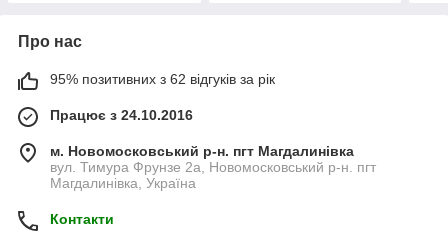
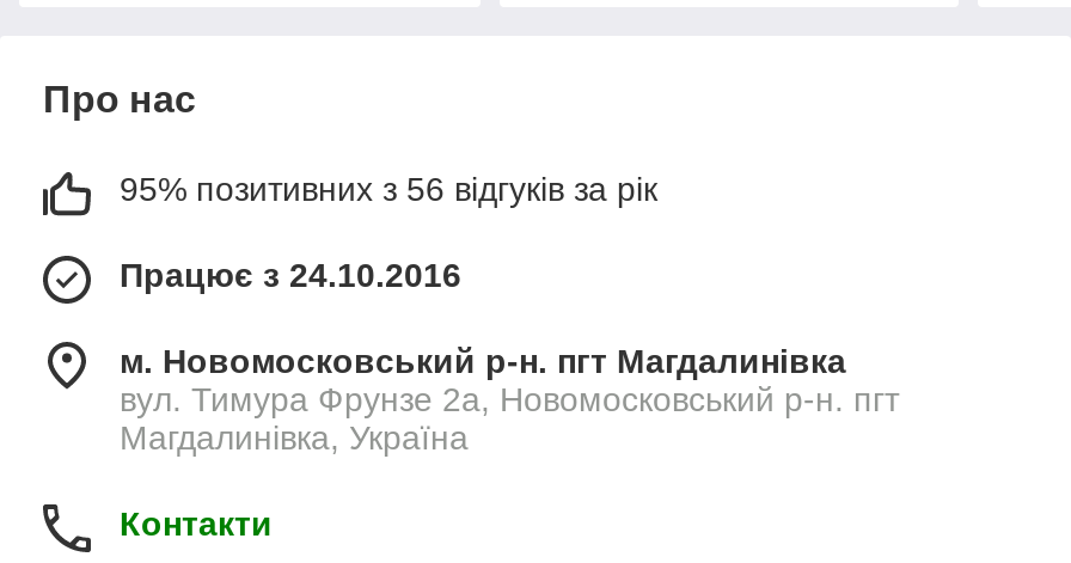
[50,71,275,87] 95% позитивних з 62 відгуків за рік -> [120,171,657,209] 95% позитивних з 56 відгуків за рік

